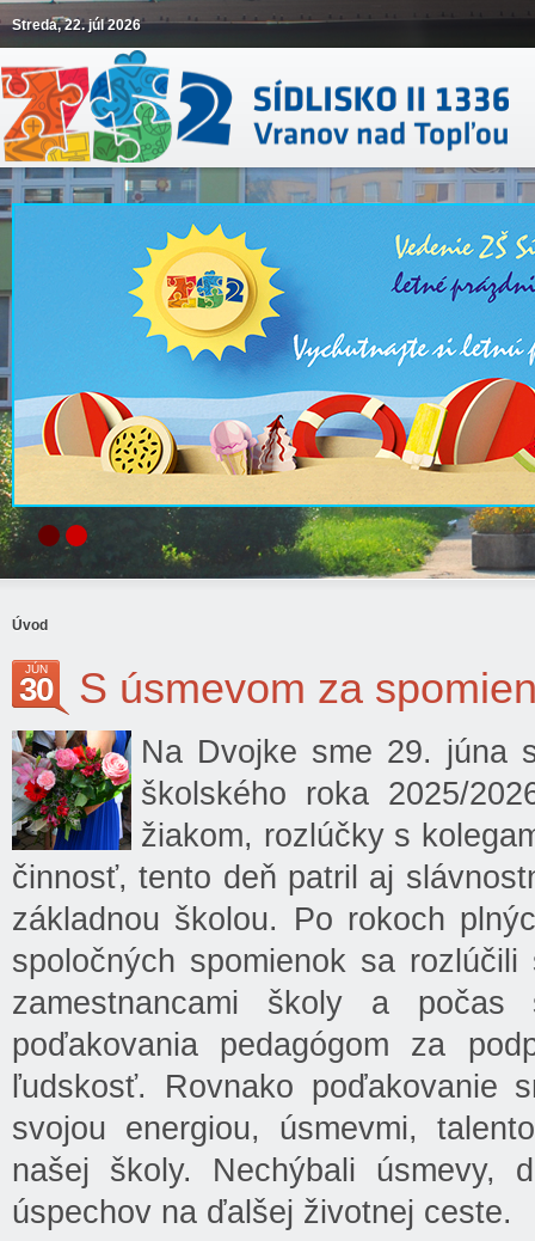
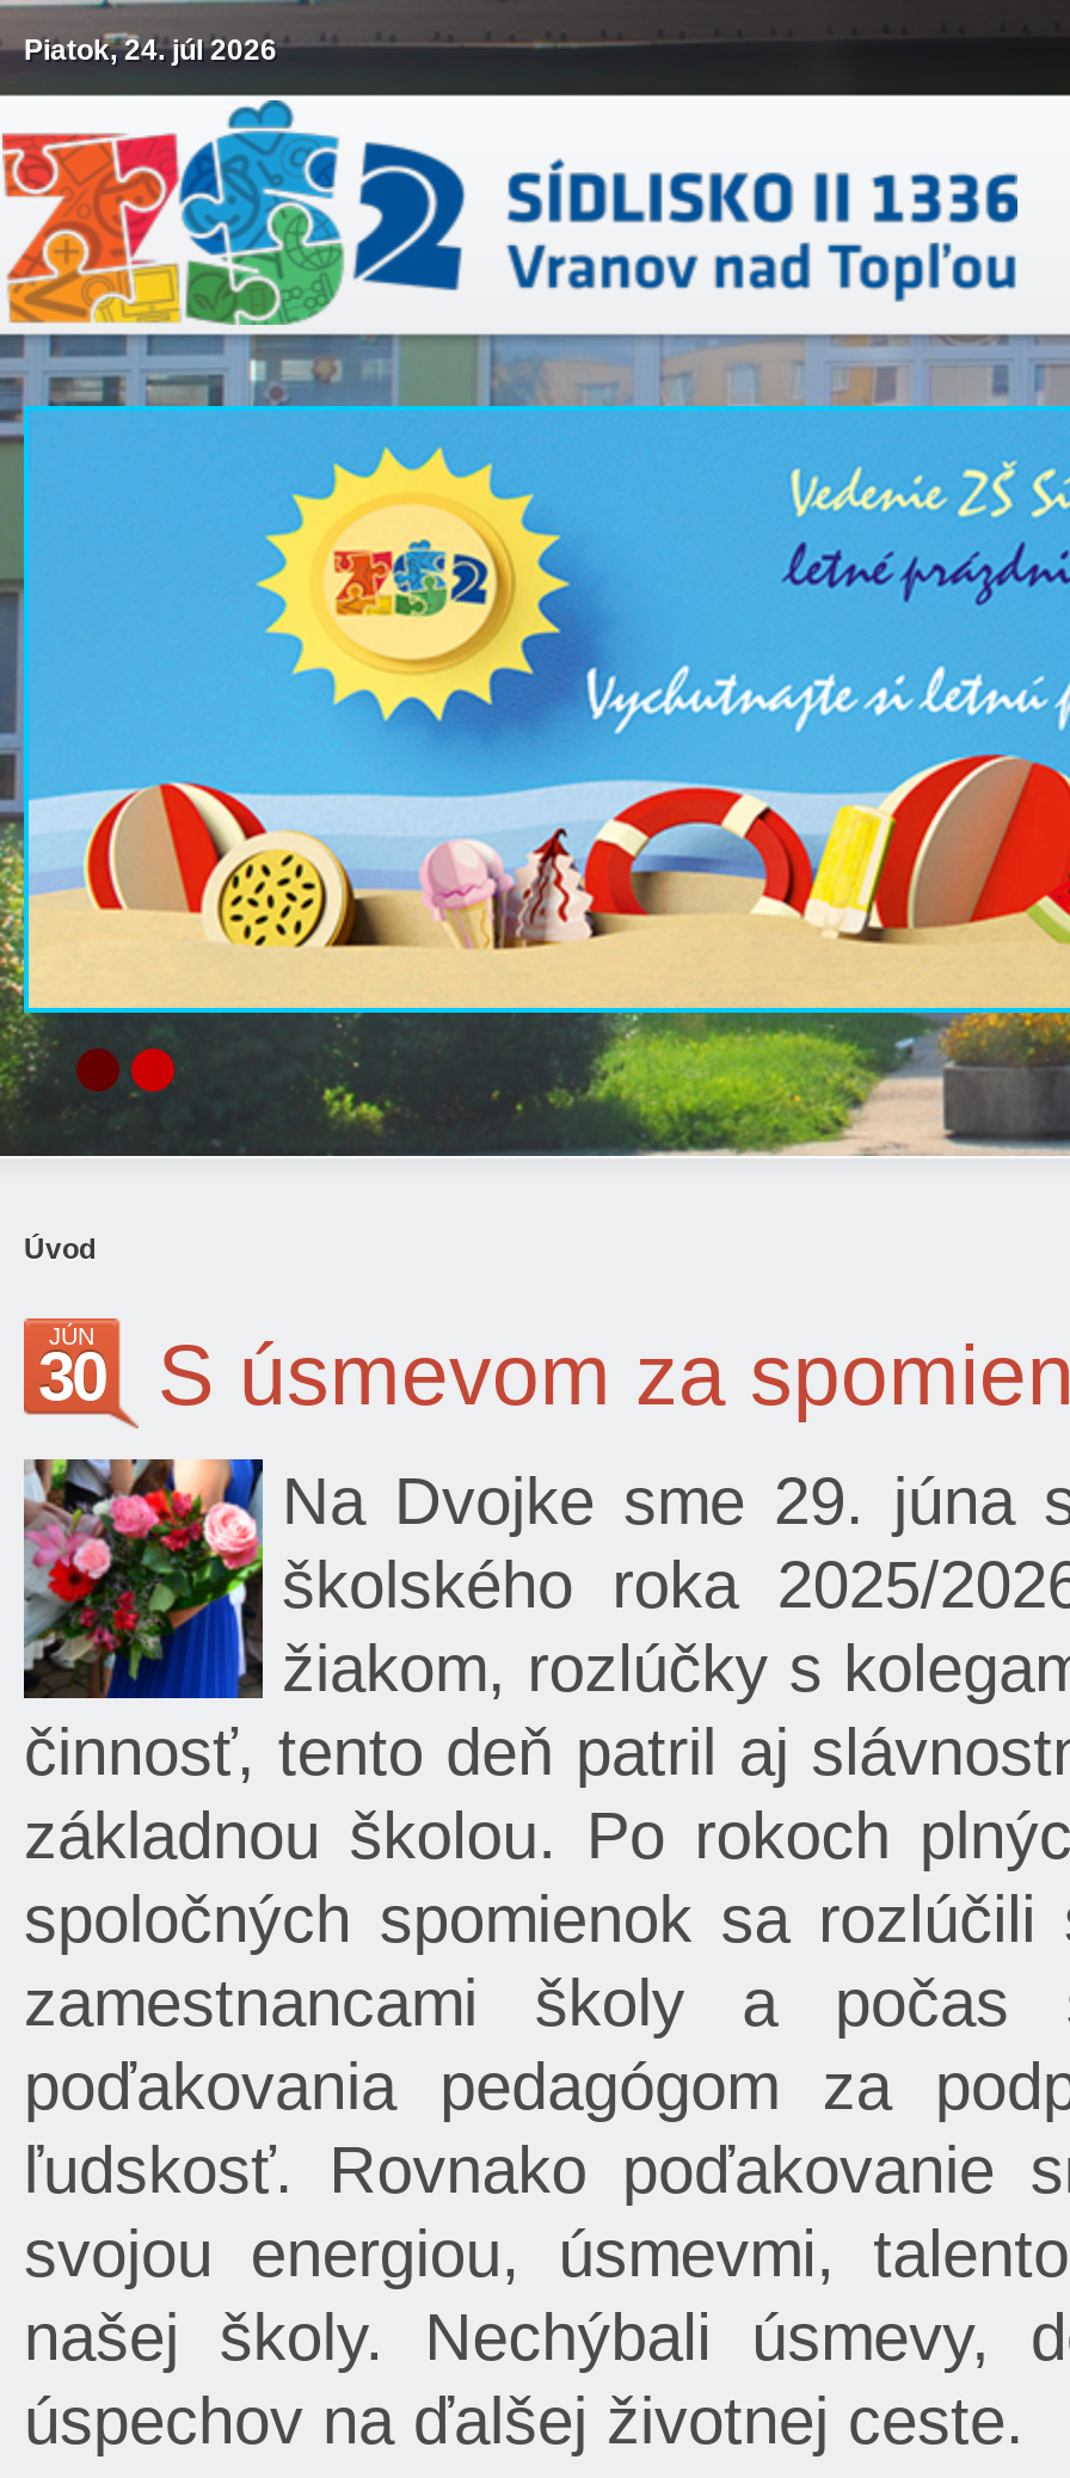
[12,17,141,33] Streda, 22. júl 2026 -> [24,33,277,67] Piatok, 24. júl 2026

